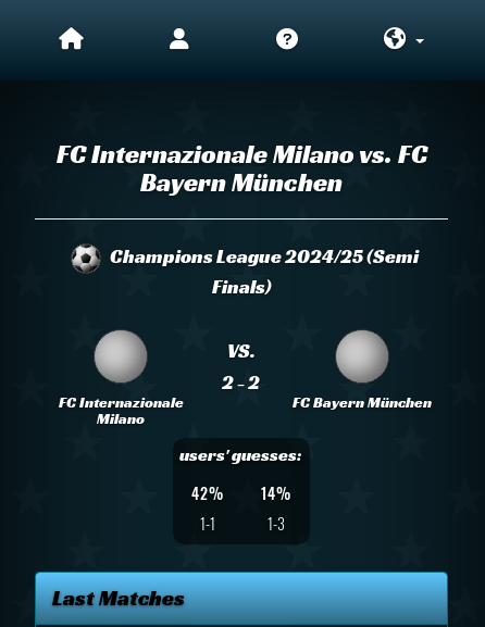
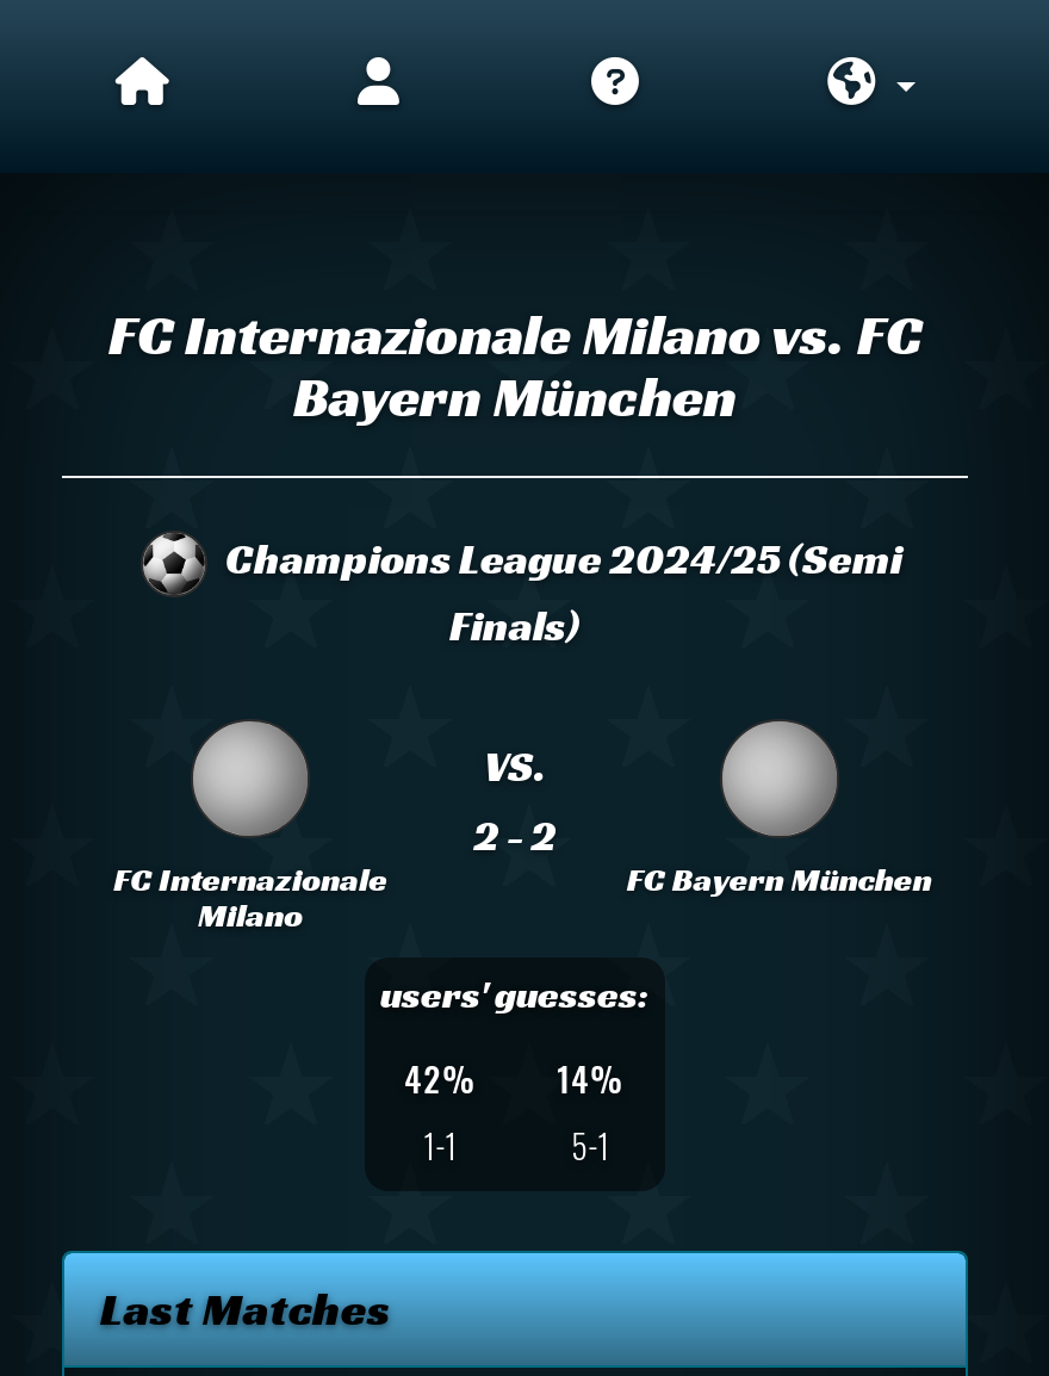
[267,512,285,535] 1-3 -> [571,1120,610,1170] 5-1

